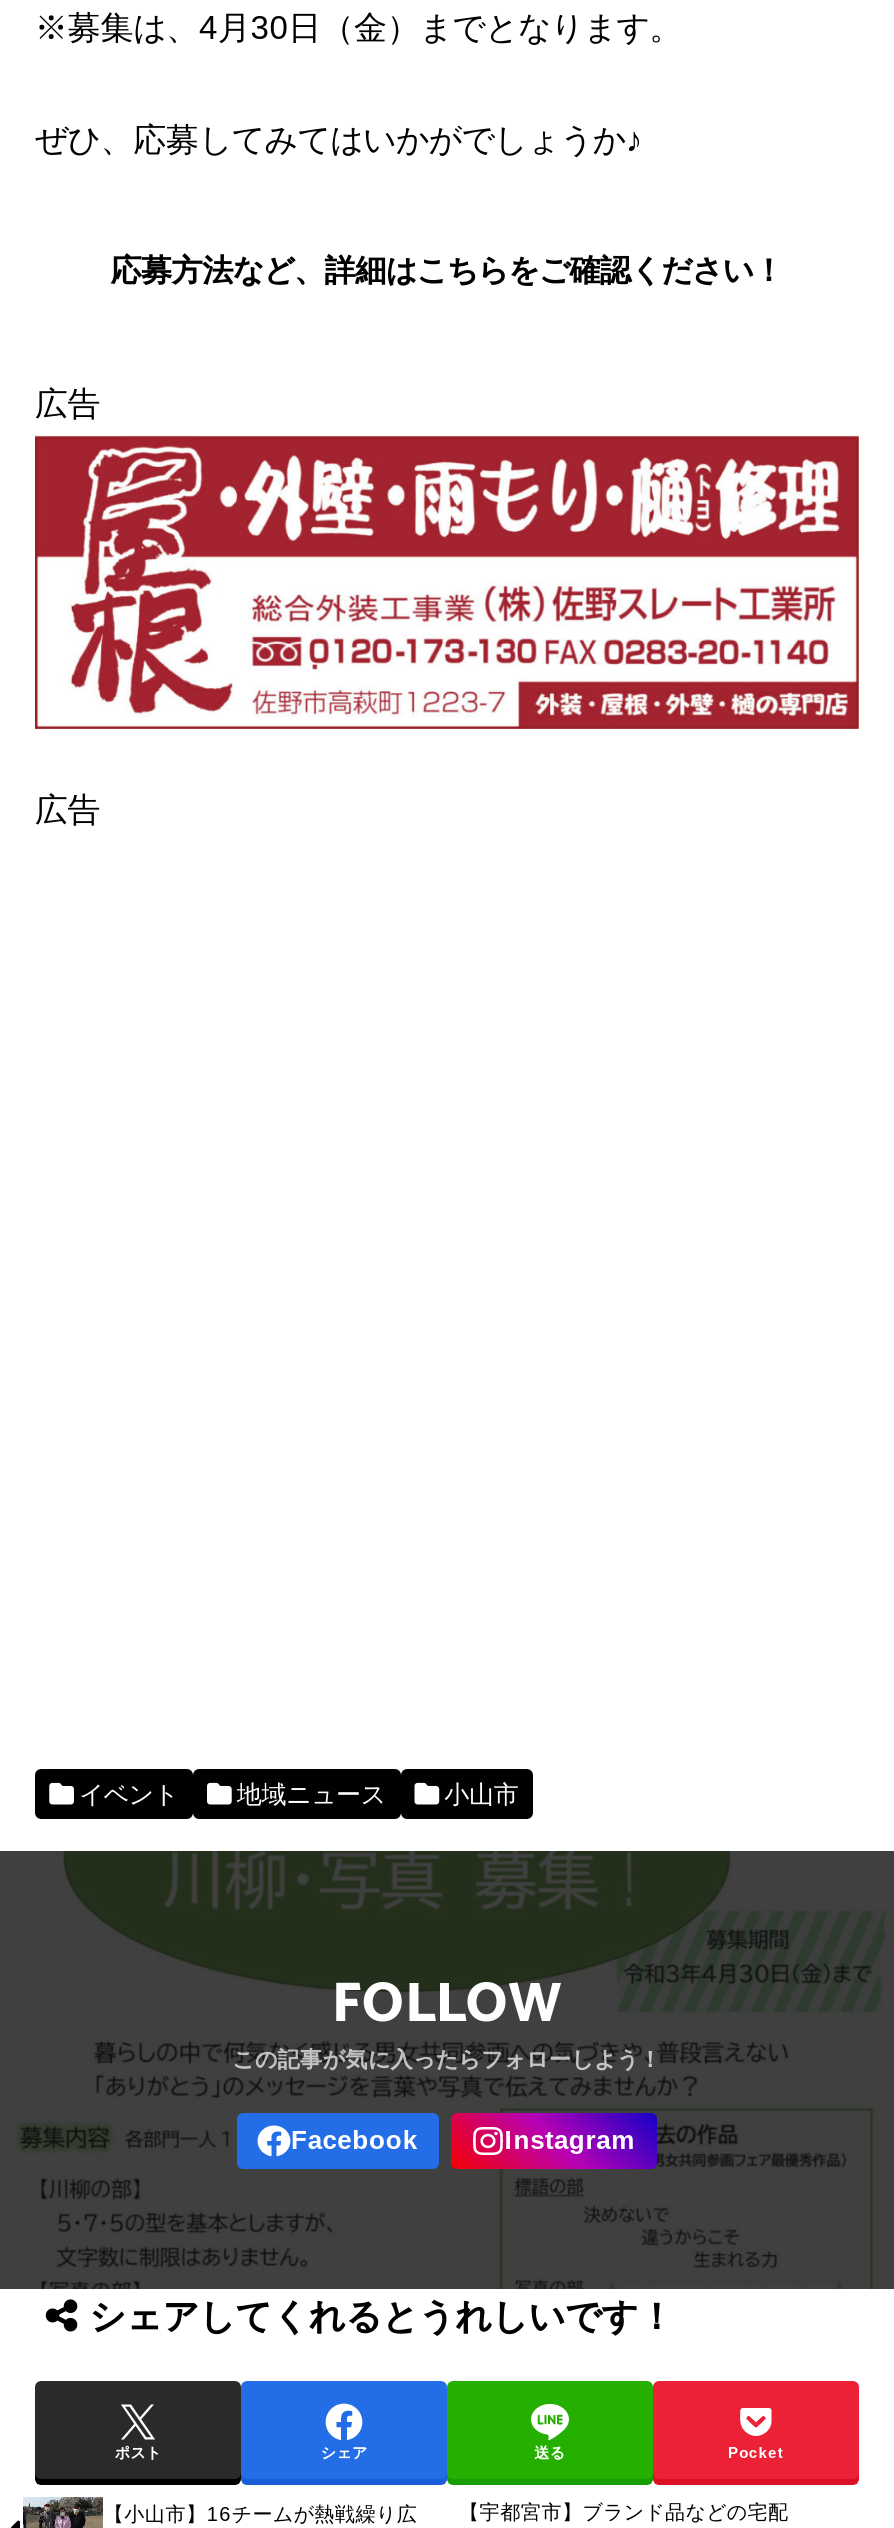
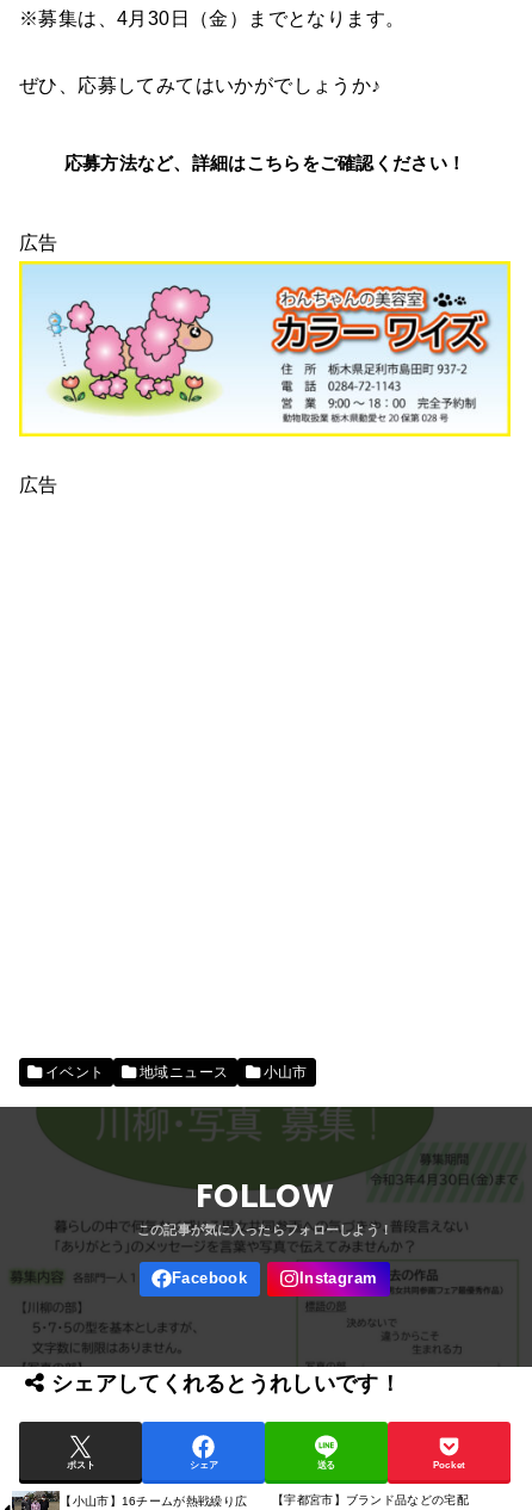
[33,435,861,731] [image] -> [18,260,512,438] [image]

